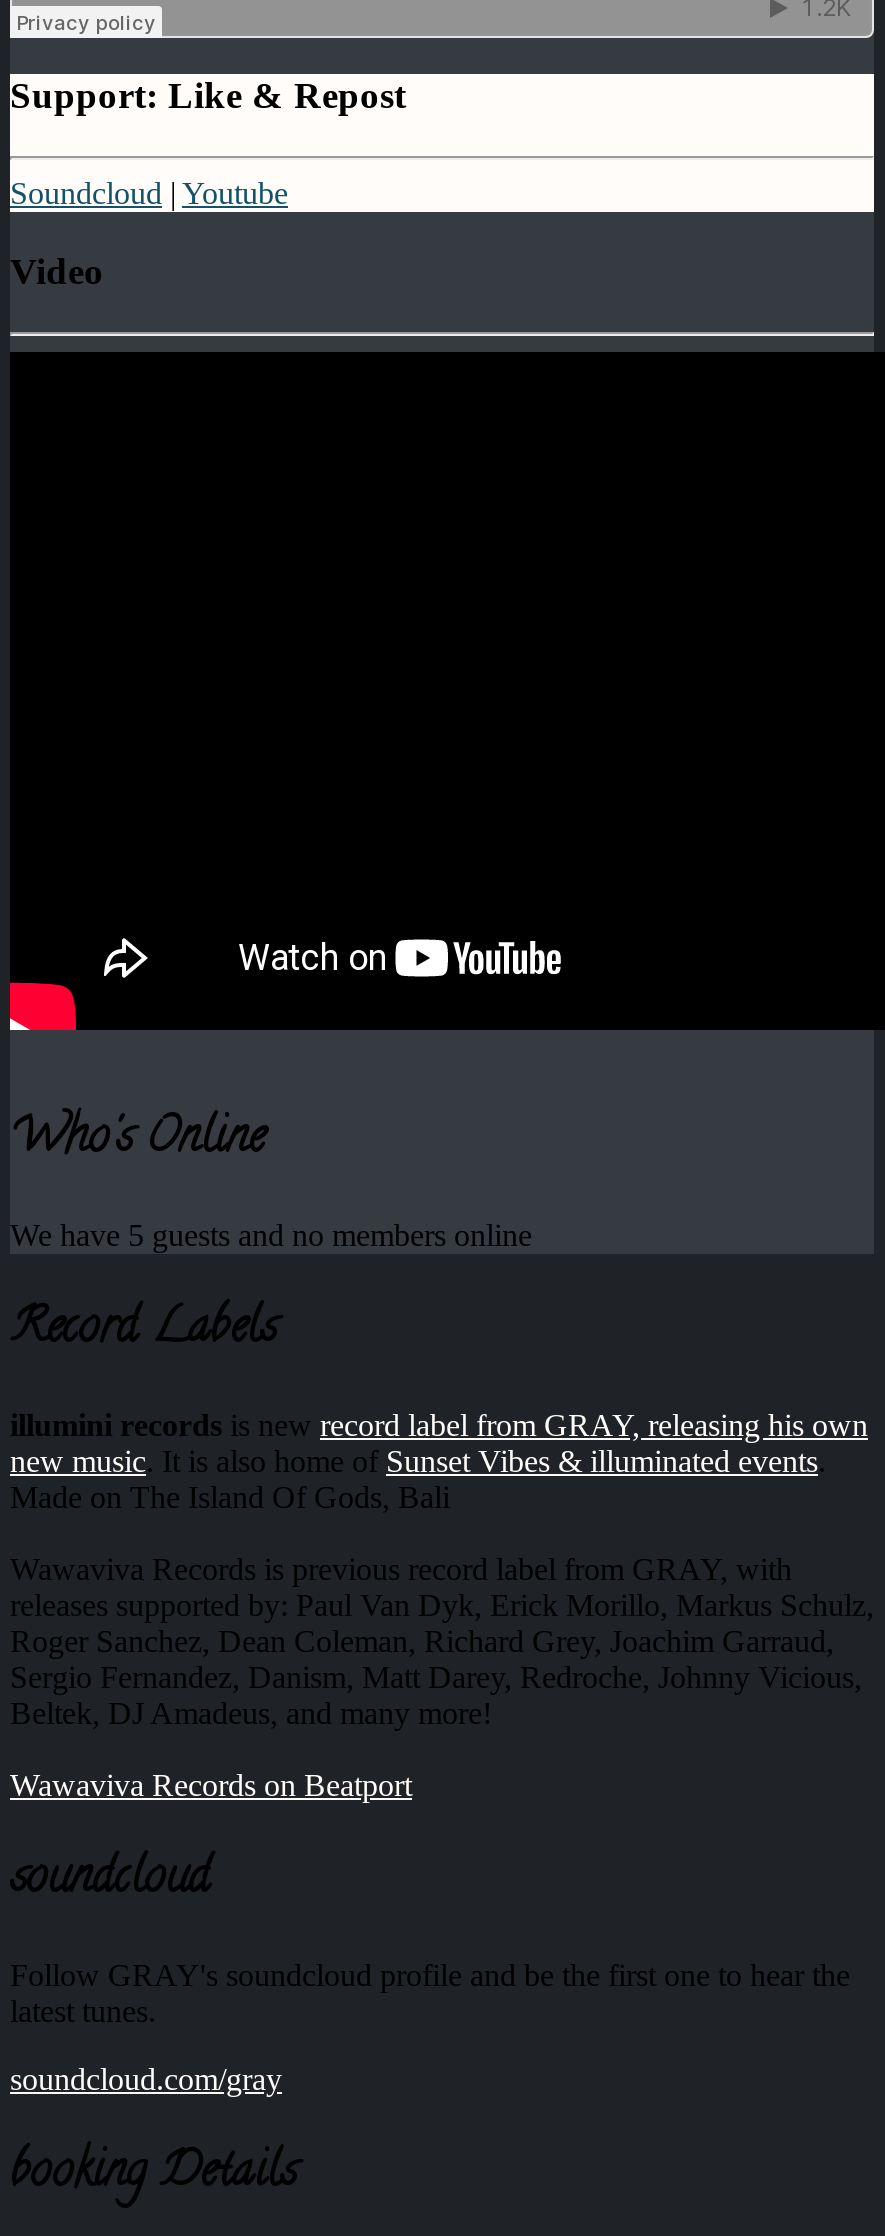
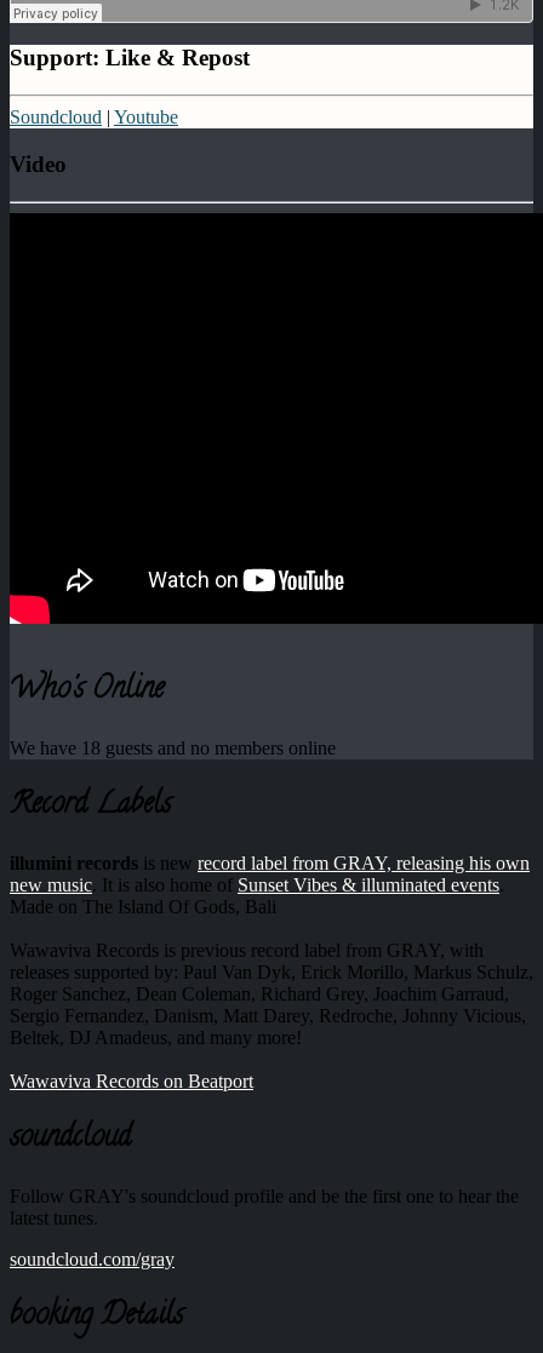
[10,1219,532,1253] We have 5 guests and no members online -> [10,738,336,759] We have 18 guests and no members online

